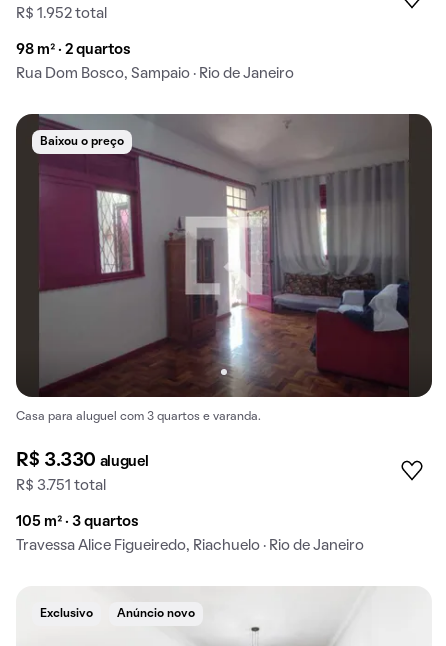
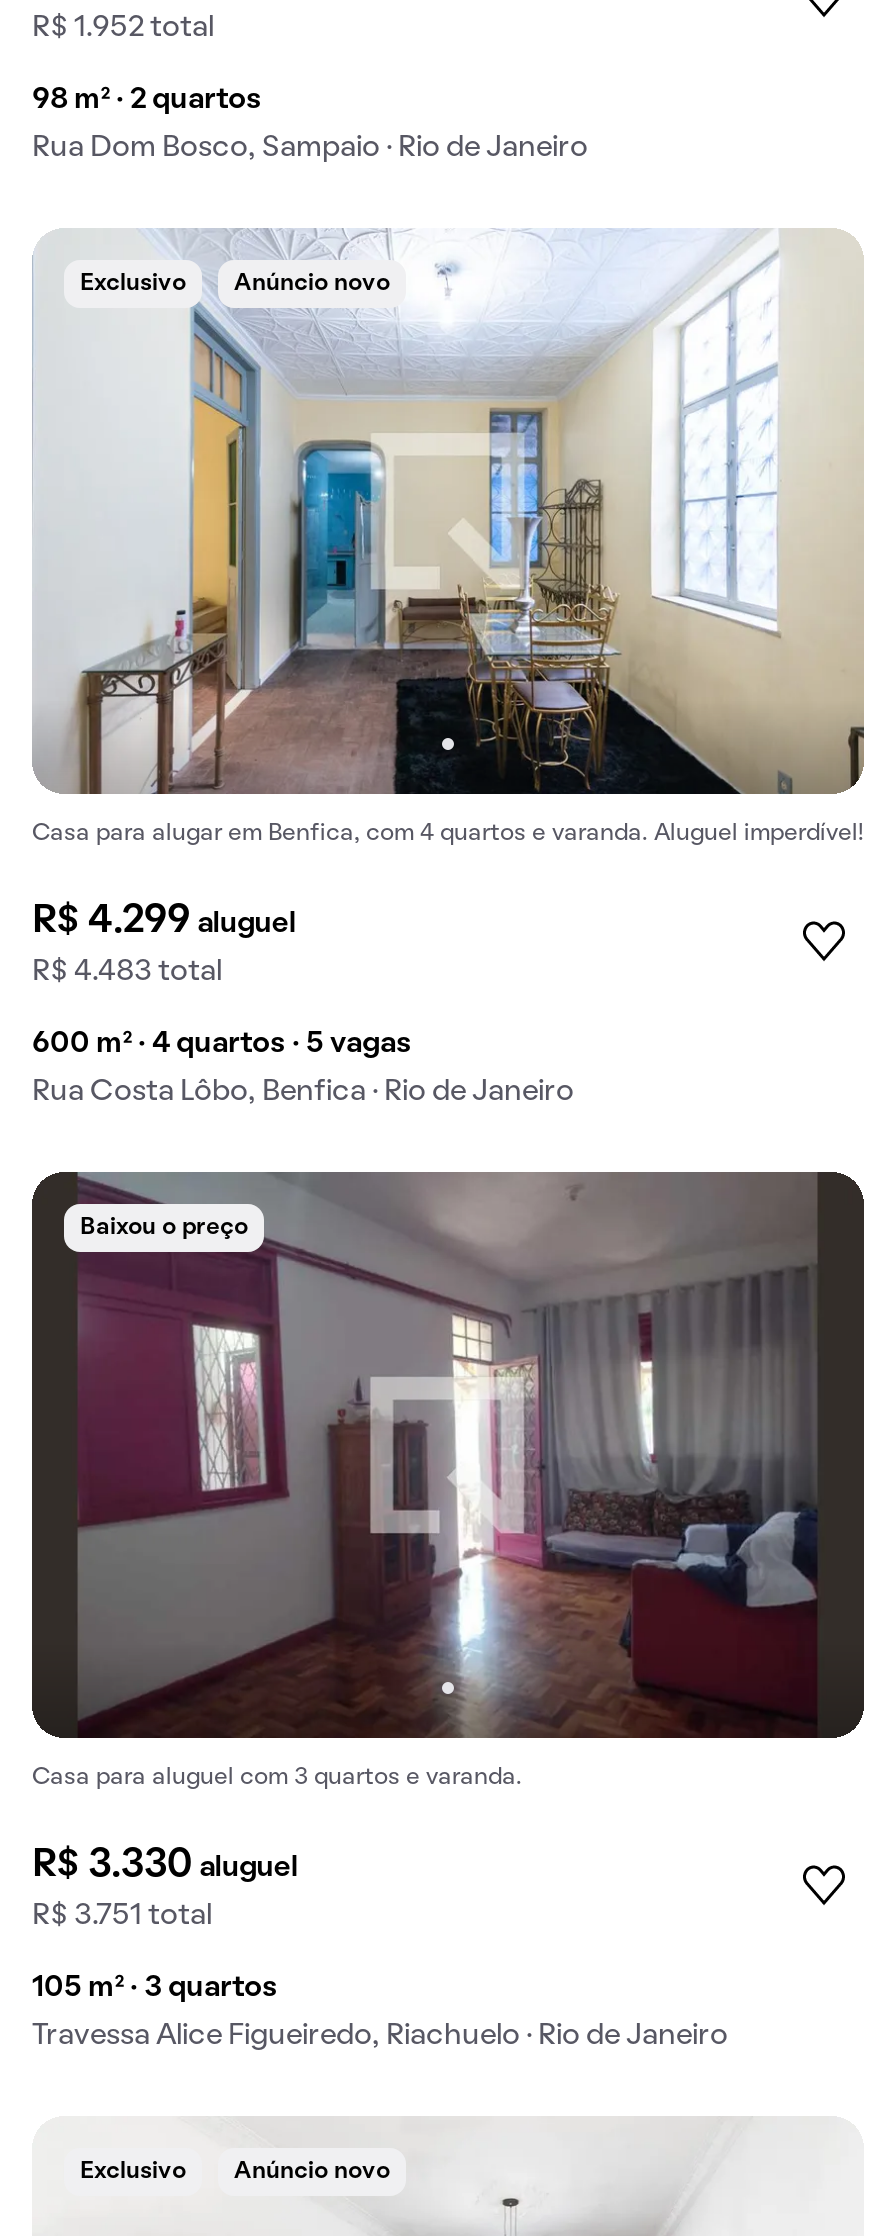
none -> [32,228,864,796] [image] | Exclusivo | Anúncio novo
none -> [32,825,864,1106] Casa para alugar em Benfica, com 4 quartos e varanda. Aluguel imperdível! | R$ 4.299 aluguel | R$ 4.483 total | 600 m² · 4 quartos · 5 vagas | Rua Costa Lôbo, Benfica · Rio de Janeiro

